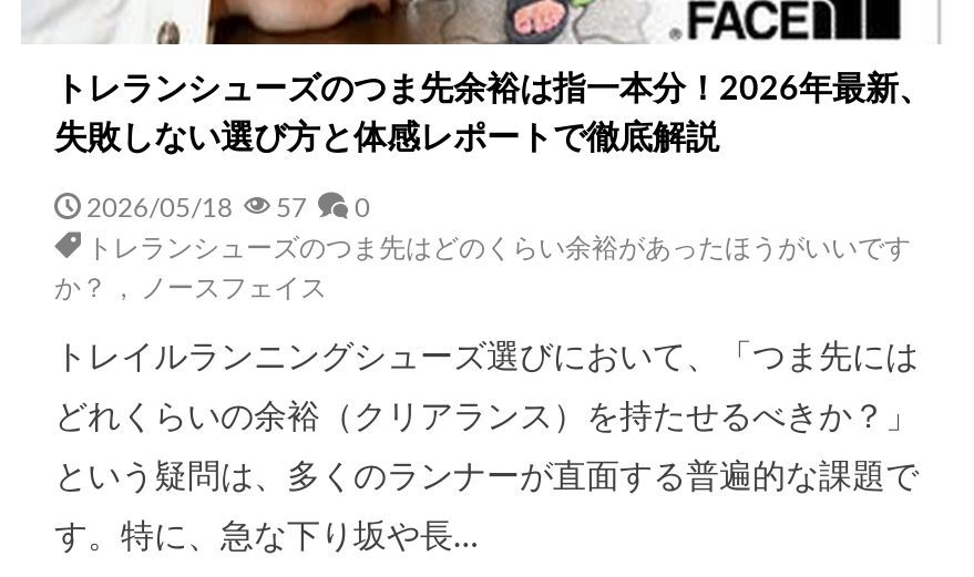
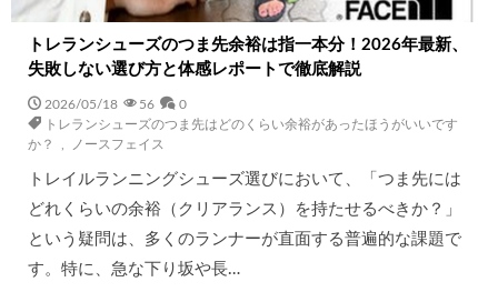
[86,193,370,220] 2026/05/18 57 0 -> [44,97,186,110] 2026/05/18 56 0

